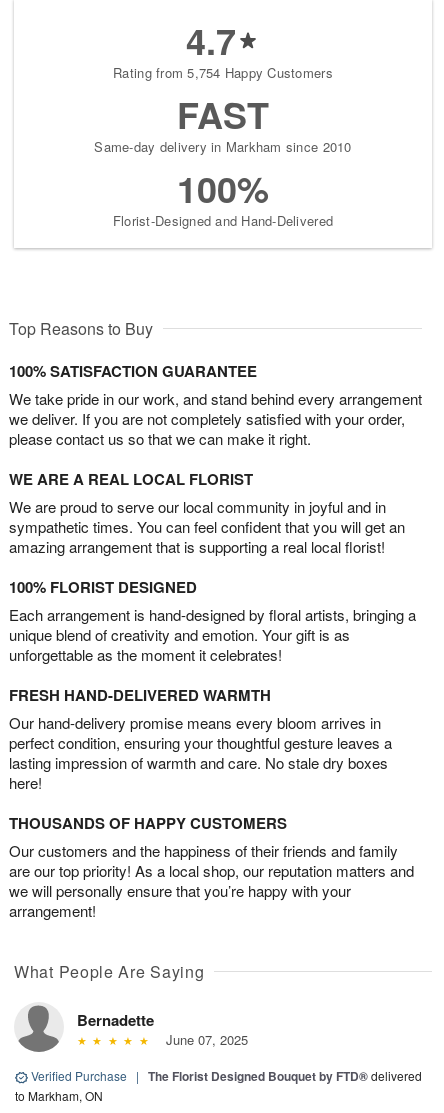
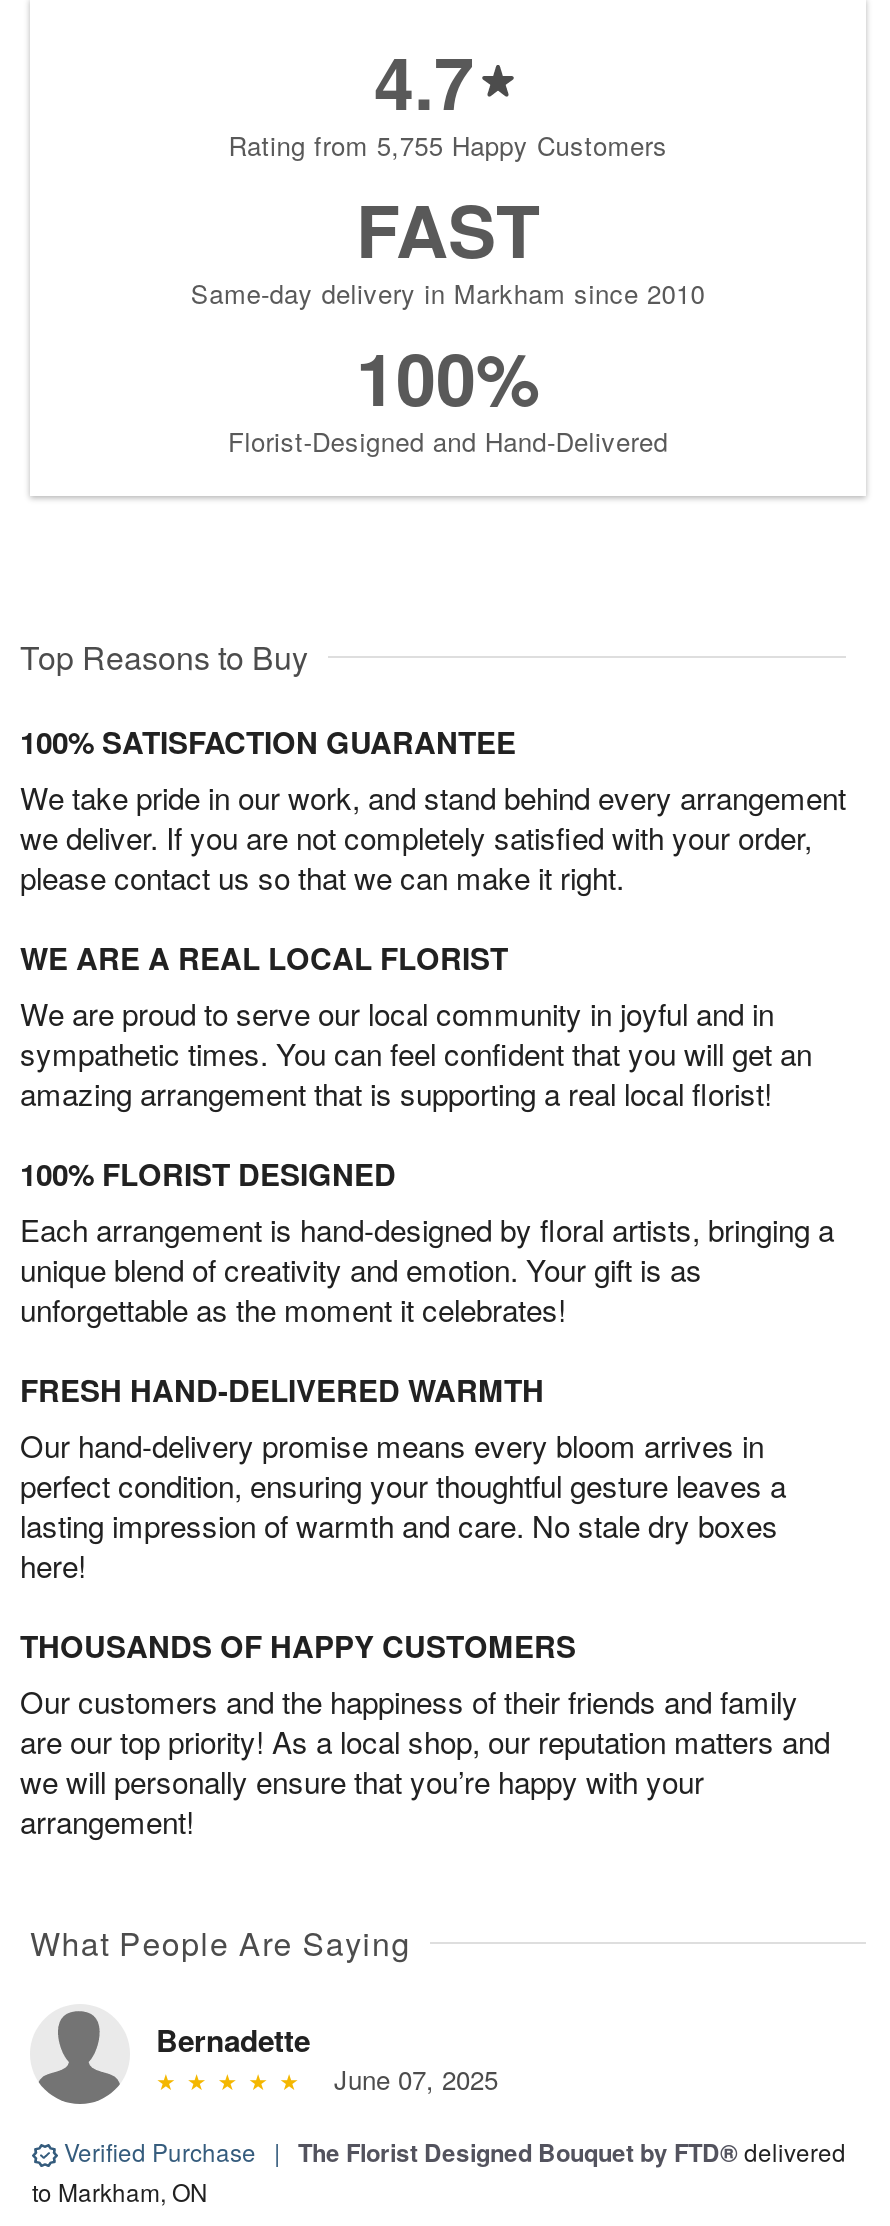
[113,63,333,82] Rating from 5,754 Happy Customers -> [228,127,668,165] Rating from 5,755 Happy Customers

